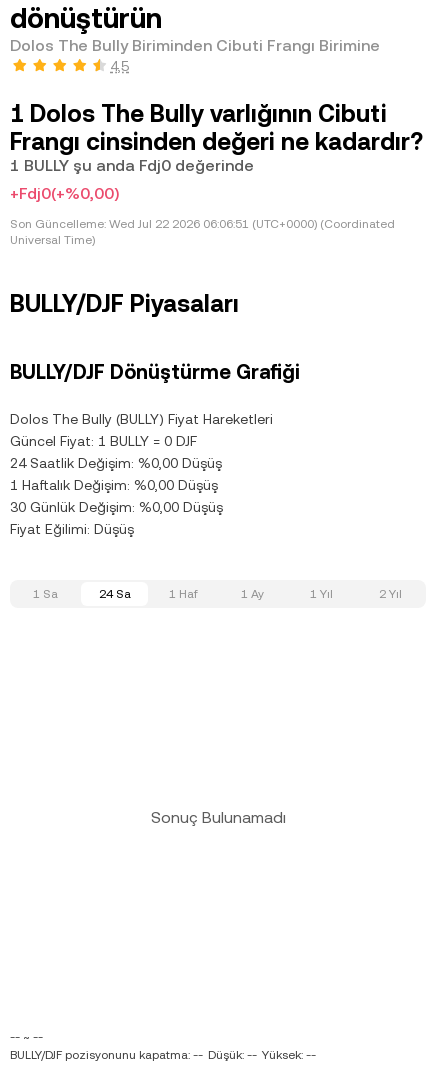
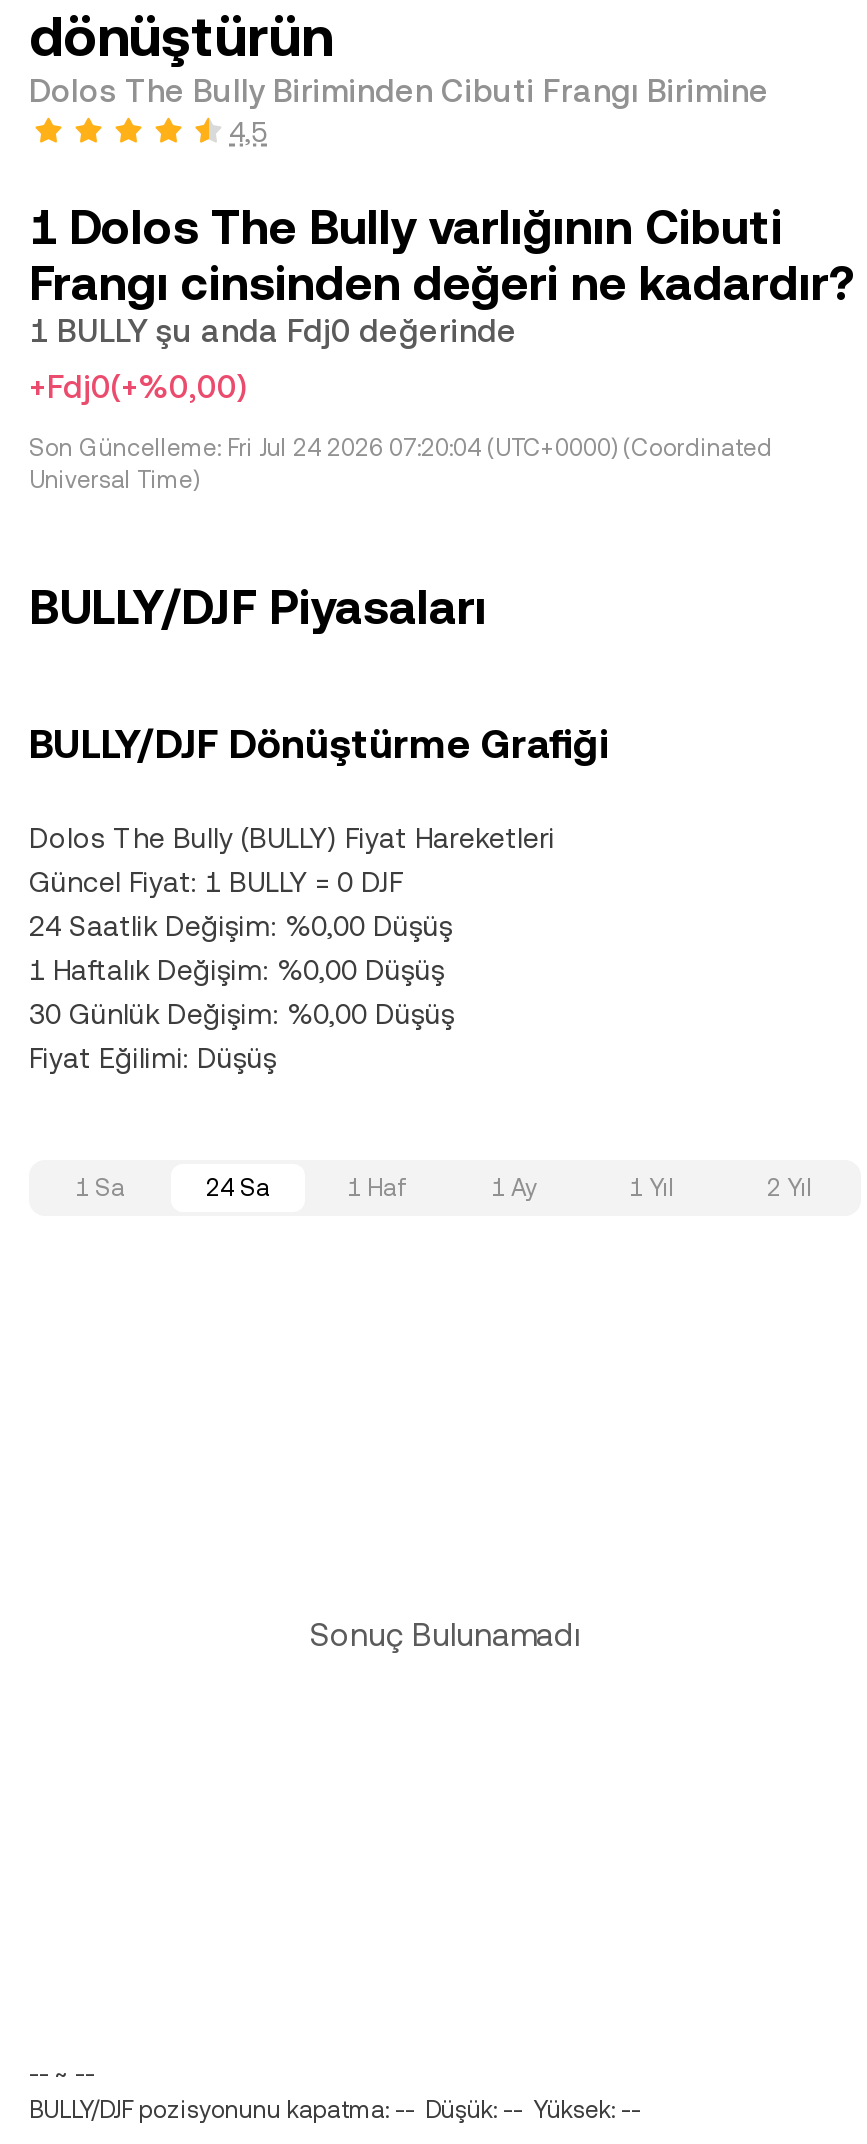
[10,217,395,231] Son Güncelleme: Wed Jul 22 2026 06:06:51 (UTC+0000) (Coordinated -> [29,434,773,462] Son Güncelleme: Fri Jul 24 2026 07:20:04 (UTC+0000) (Coordinated

